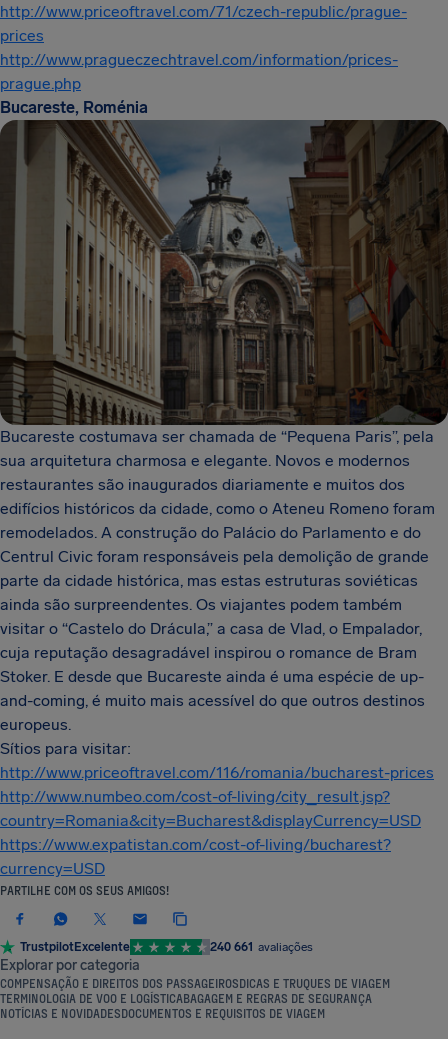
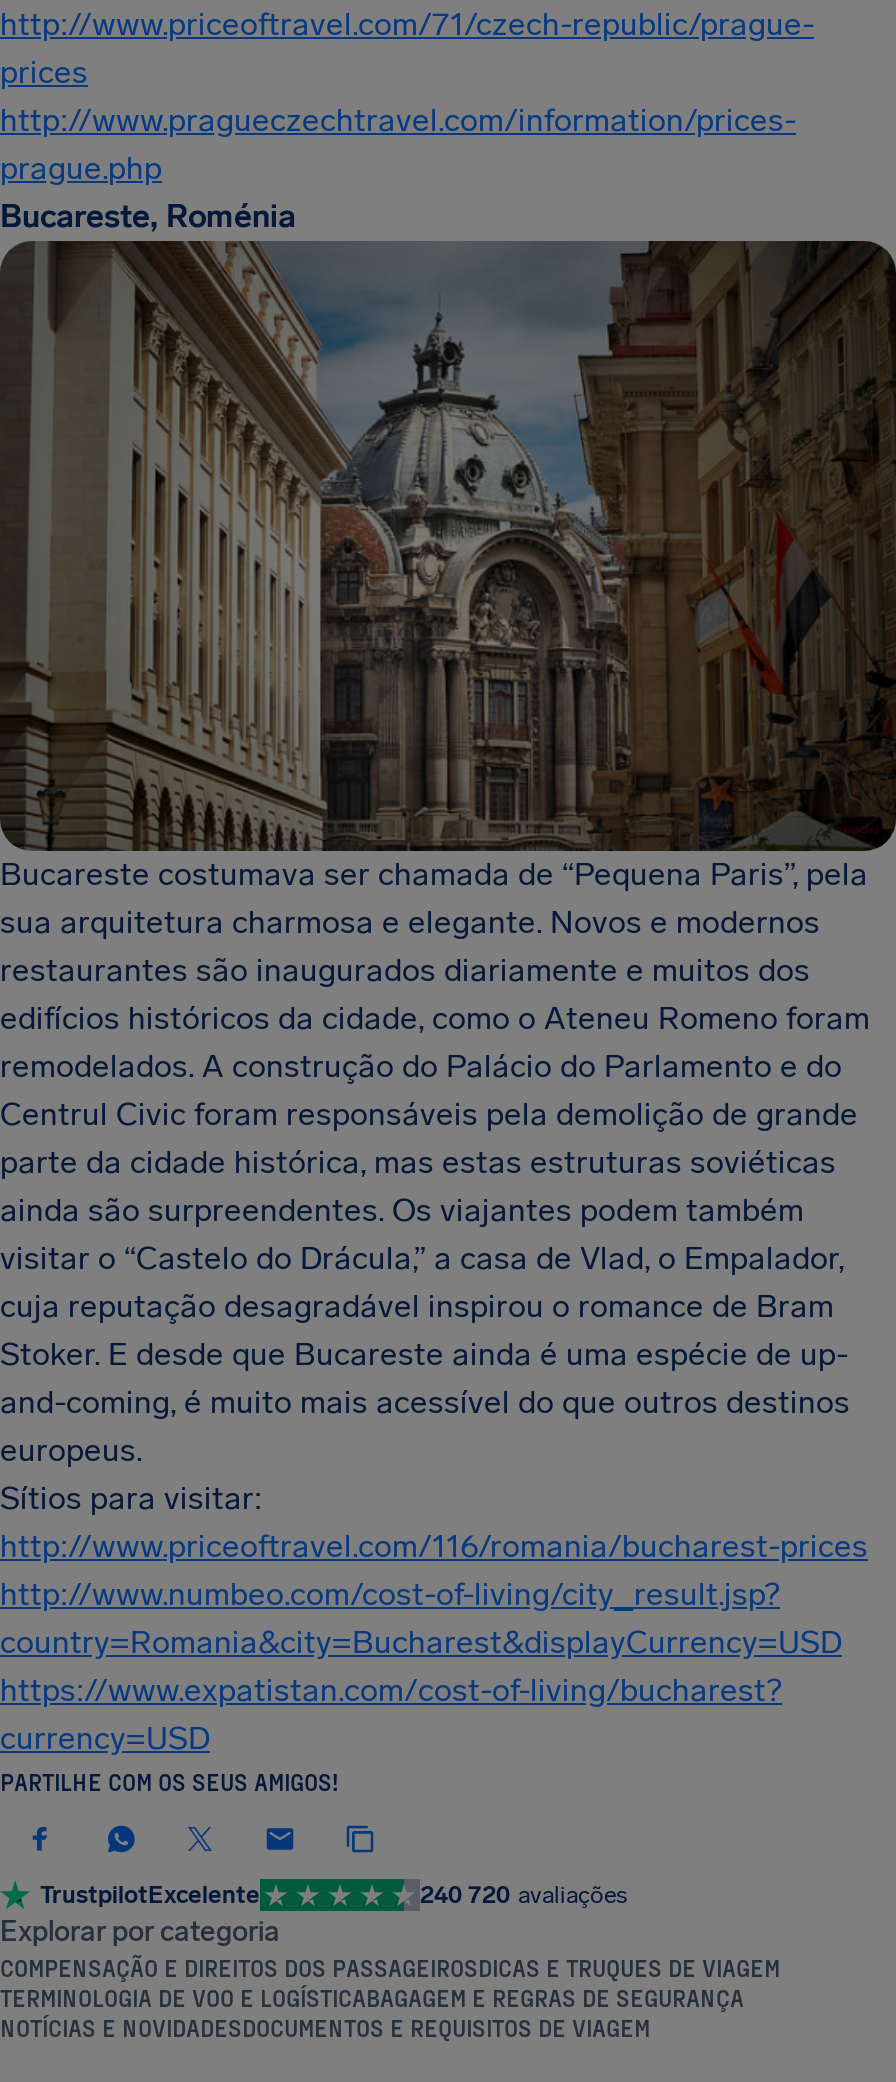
[210,940,313,954] 240 661 avaliações -> [420,1881,628,1909] 240 720 avaliações

